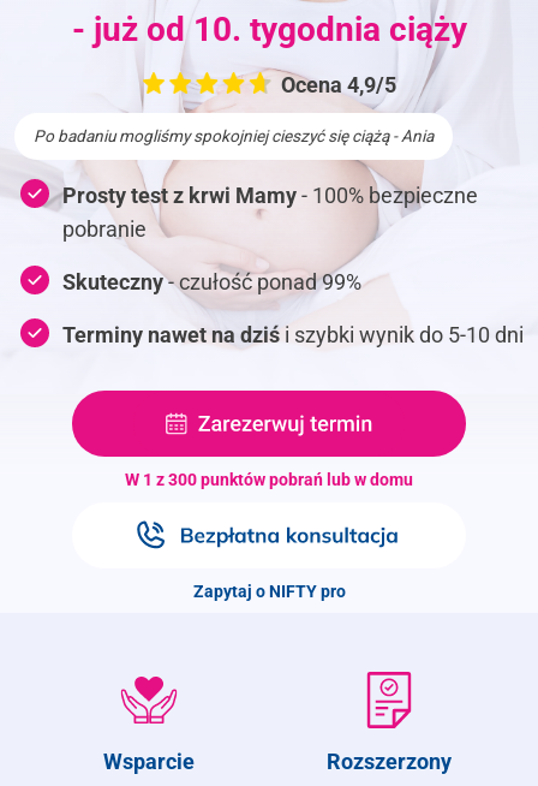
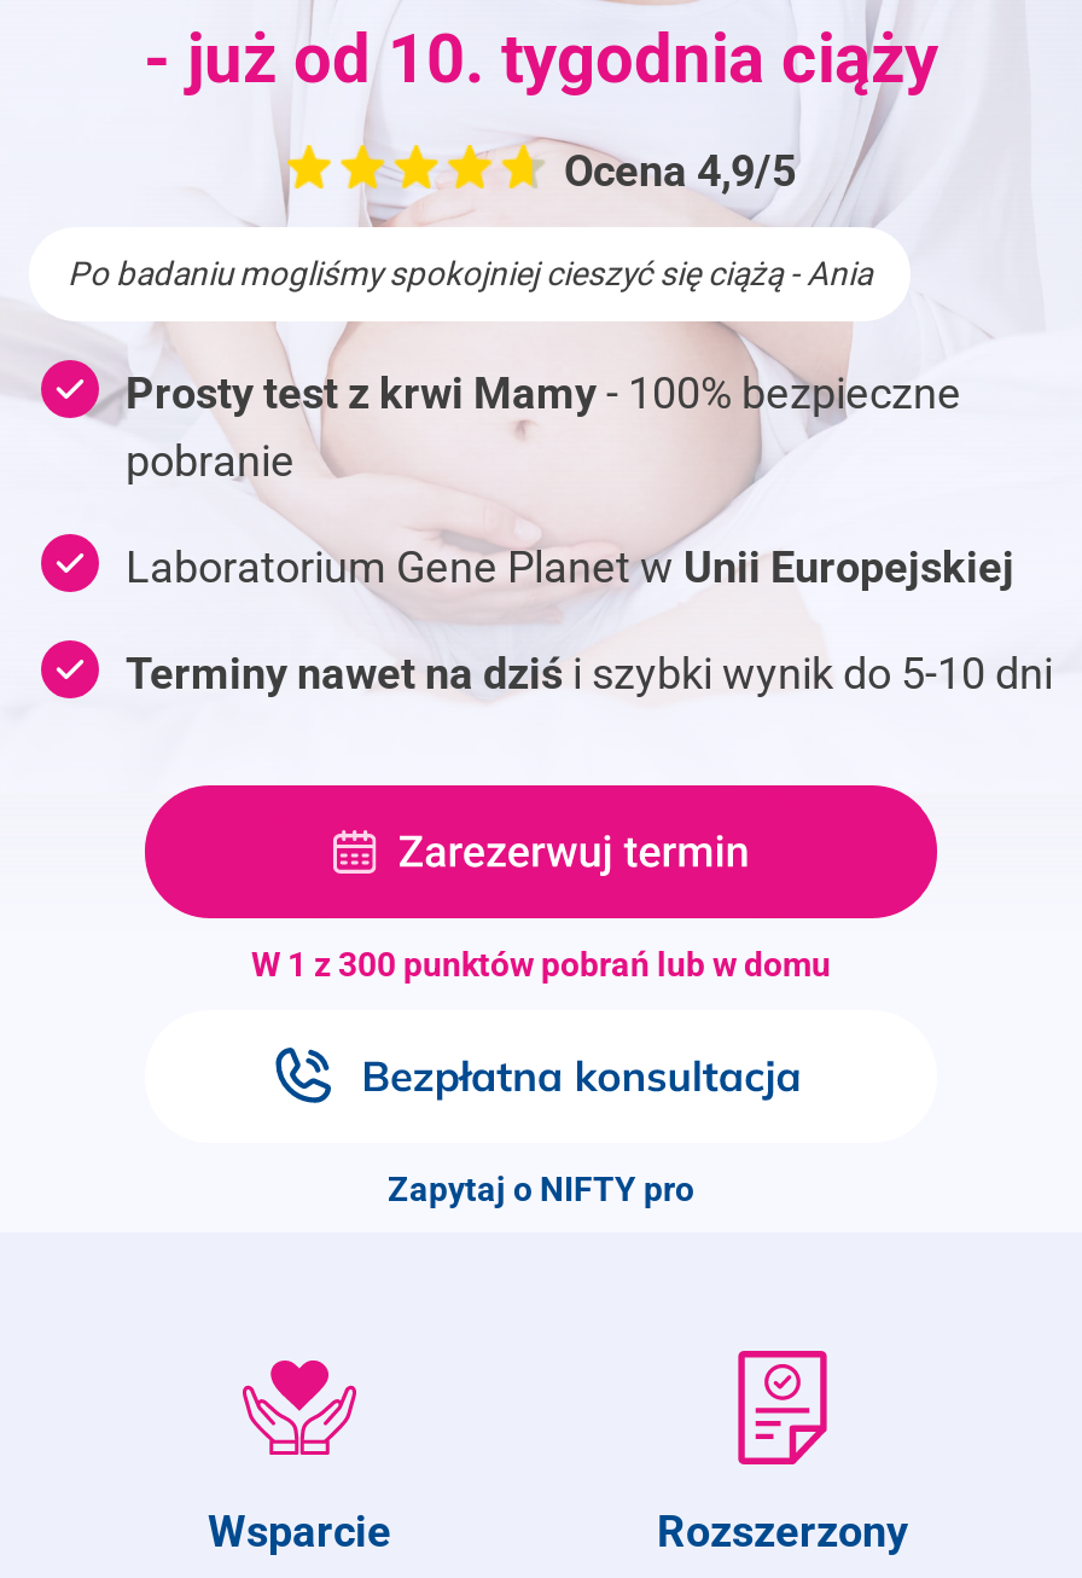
[62,269,361,294] Skuteczny - czułość ponad 99% -> [126,541,1014,592] Laboratorium Gene Planet w Unii Europejskiej

